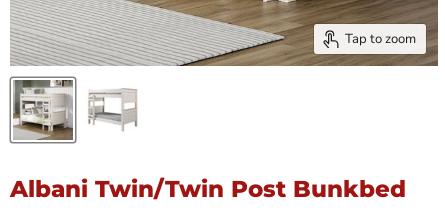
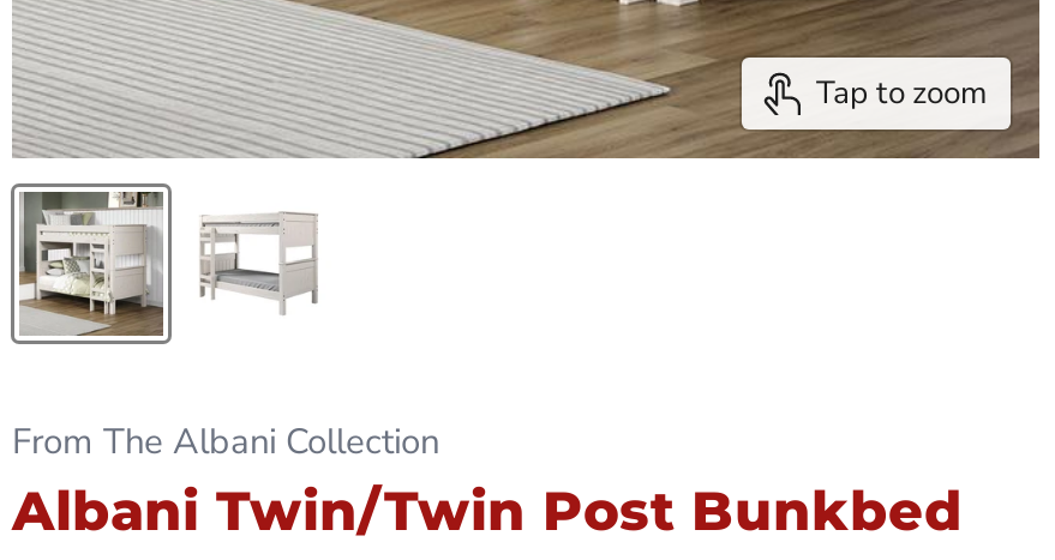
none -> [12,417,439,465] From The Albani Collection

